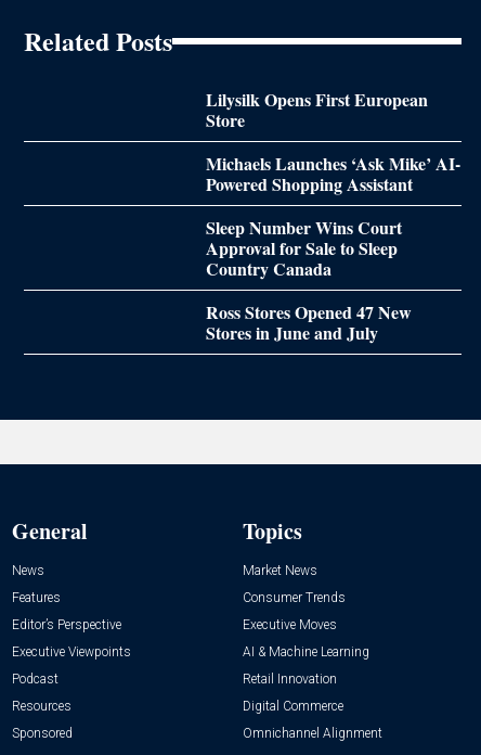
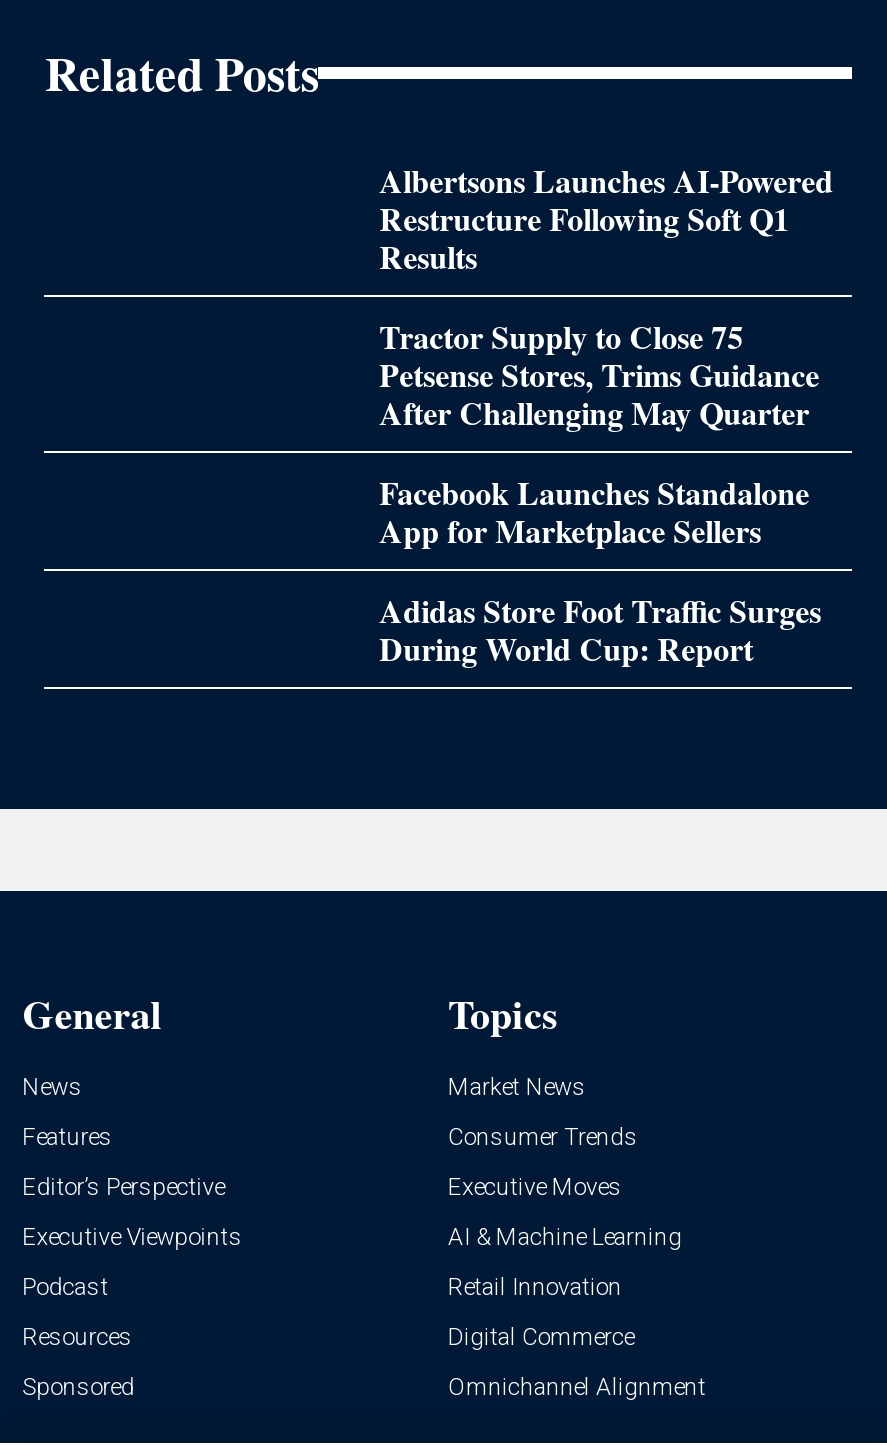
[206,87,428,133] Lilysilk Opens First European | Store -> [379,156,833,278] Albertsons Launches AI-Powered | Restructure Following Soft Q1 | Results
[206,151,460,197] Michaels Launches ‘Ask Mike’ AI- | Powered Shopping Assistant -> [379,312,819,434] Tractor Supply to Close 75 | Petsense Stores, Trims Guidance | After Challenging May Quarter
[206,215,402,281] Sleep Number Wins Court | Approval for Sale to Sleep | Country Canada -> [379,468,809,552] Facebook Launches Standalone | App for Marketplace Sellers
[206,300,411,345] Ross Stores Opened 47 New | Stores in June and July -> [379,586,821,670] Adidas Store Foot Traffic Surges | During World Cup: Report

